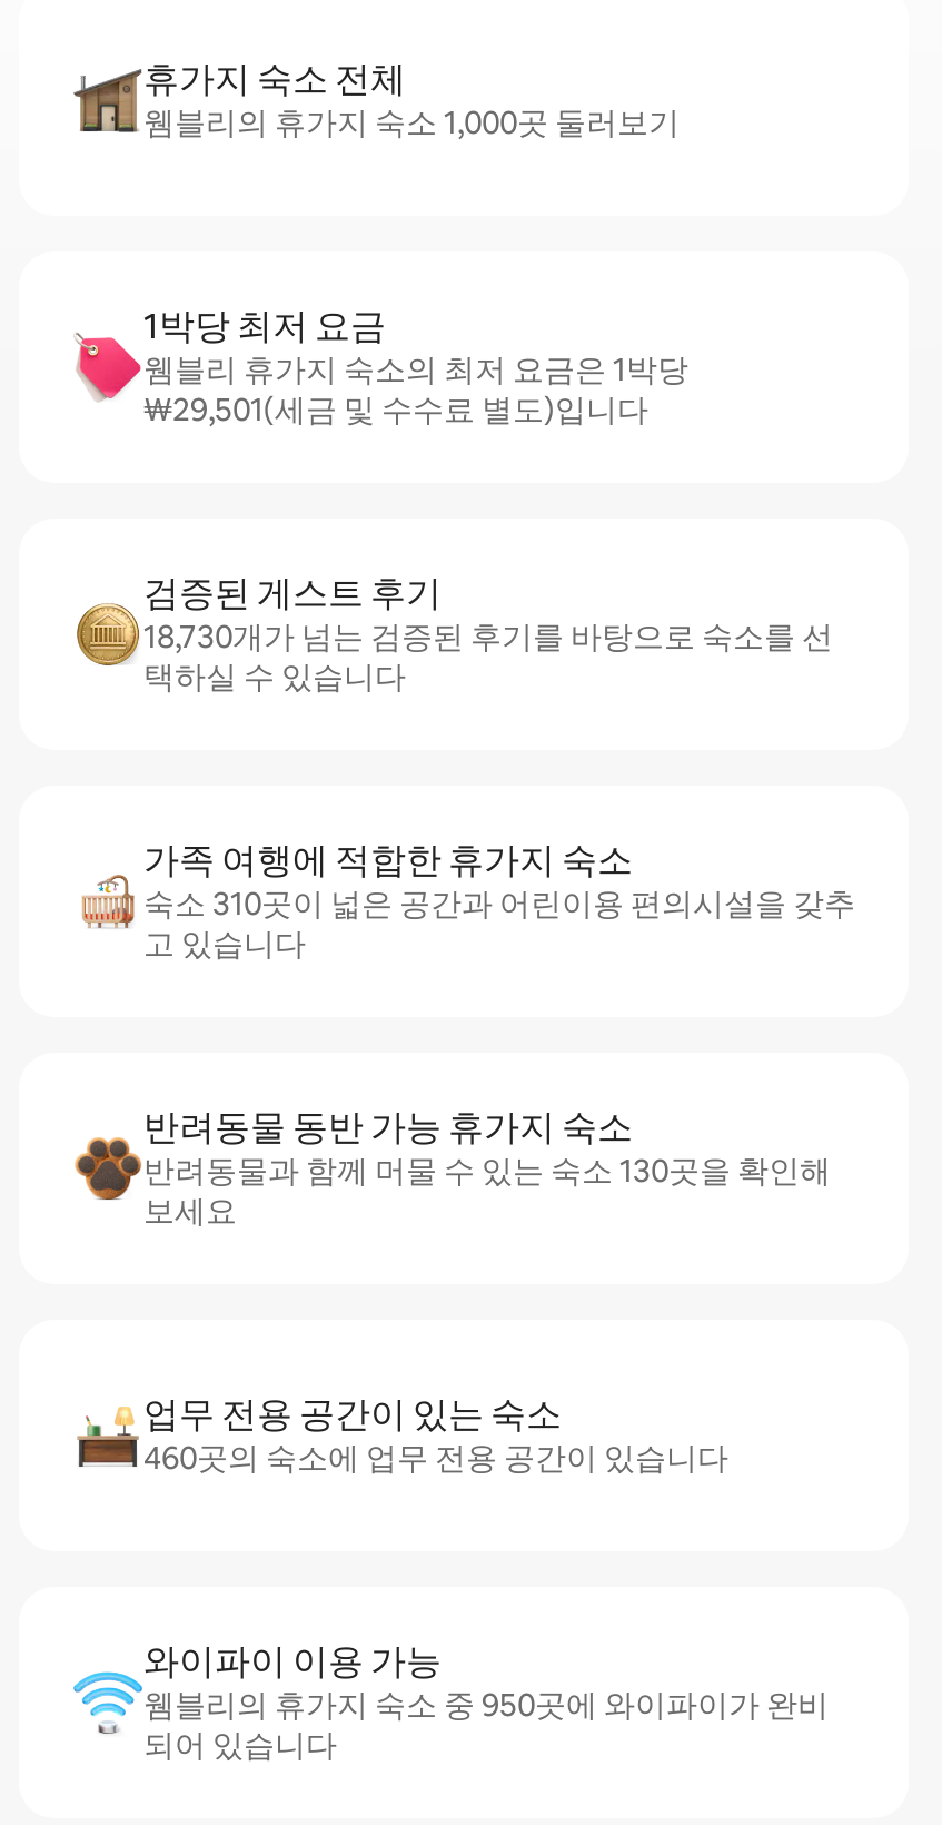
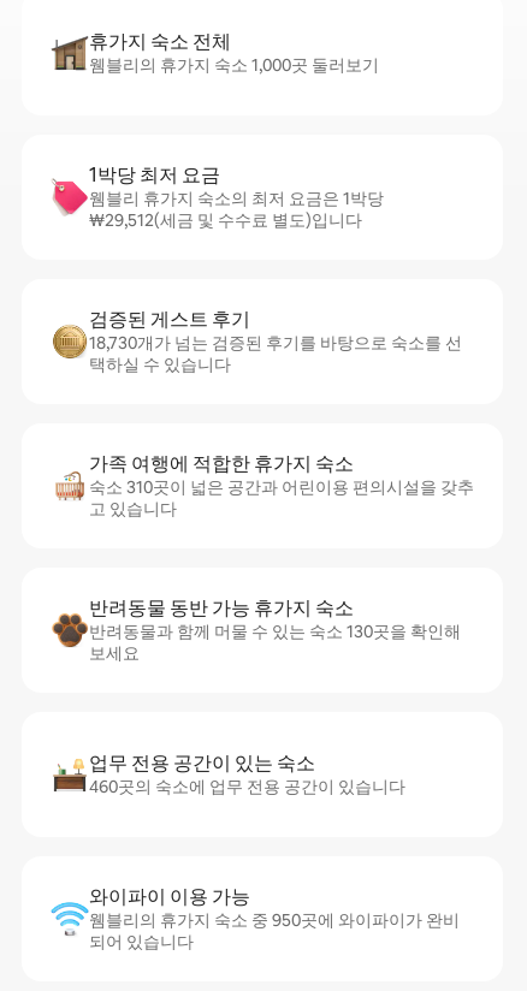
[143,389,648,430] ₩29,501(세금 및 수수료 별도)입니다 -> [89,209,362,231] ₩29,512(세금 및 수수료 별도)입니다

